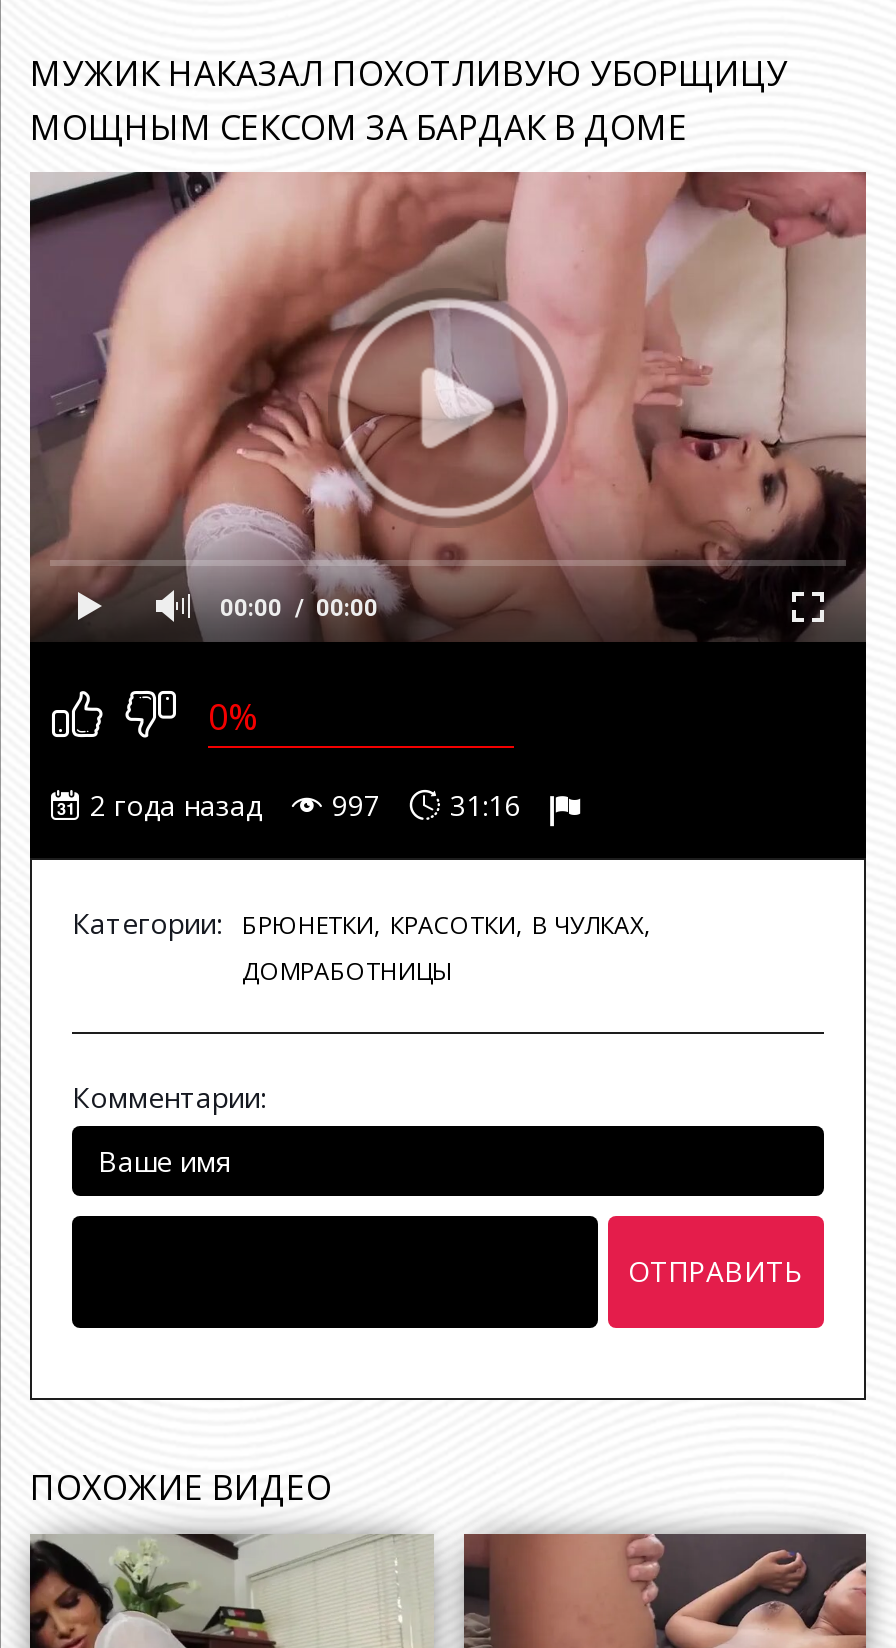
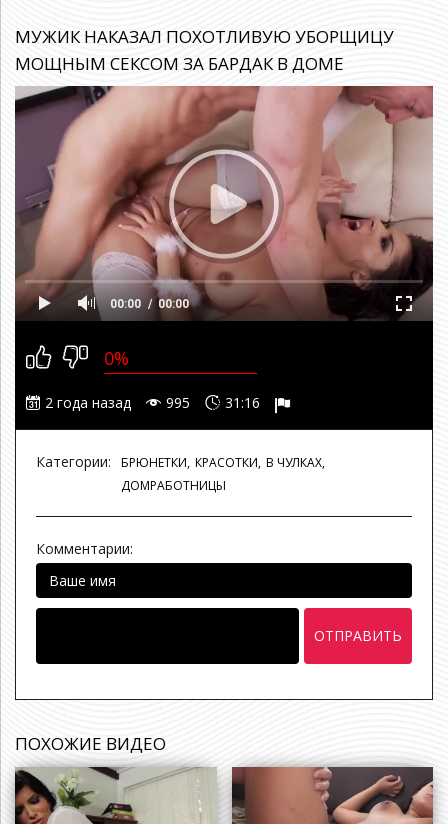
[90,786,520,824] 2 года назад 997 31:16 -> [45,393,260,412] 2 года назад 995 31:16

